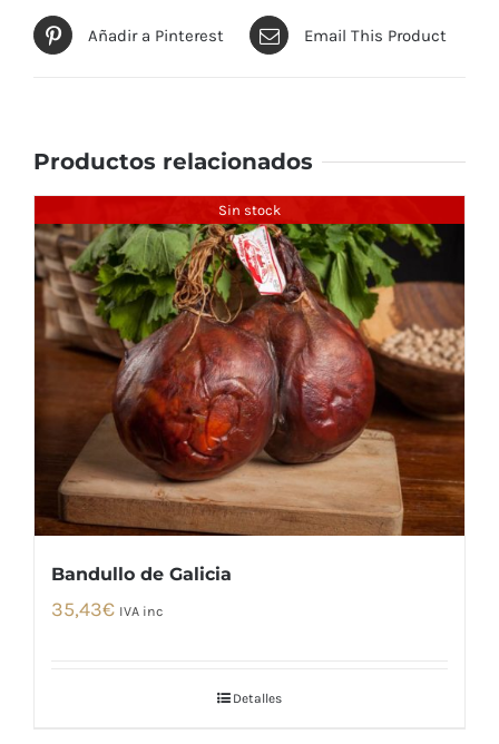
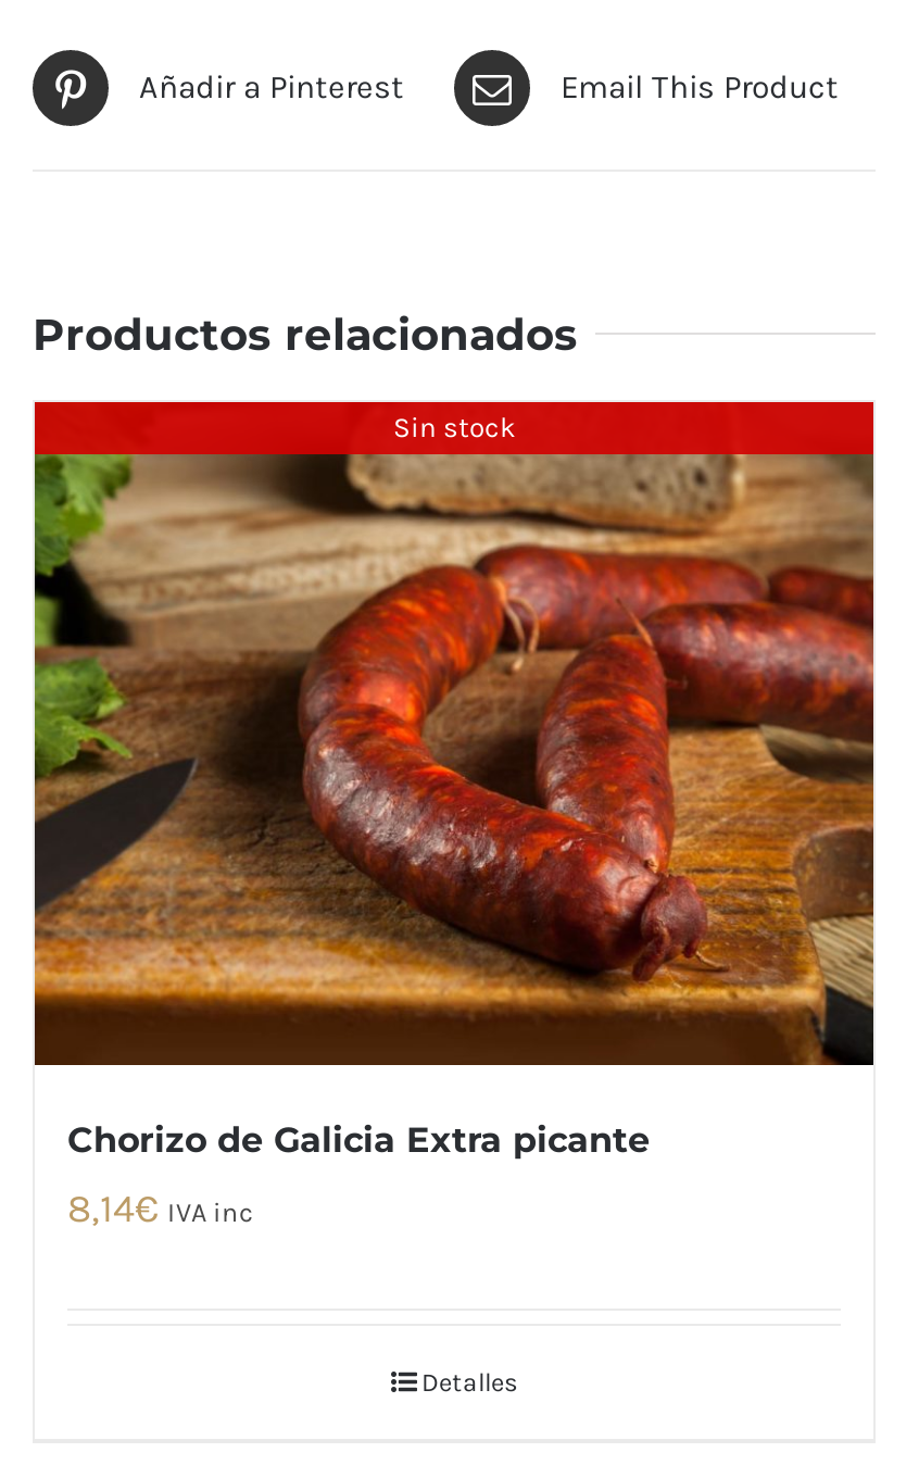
[33,223,466,585] [image] | Bandullo de Galicia -> [33,451,876,1161] [image] | Chorizo de Galicia Extra picante
[51,597,163,622] 35,43€ IVA inc -> [67,1185,252,1232] 8,14€ IVA inc

